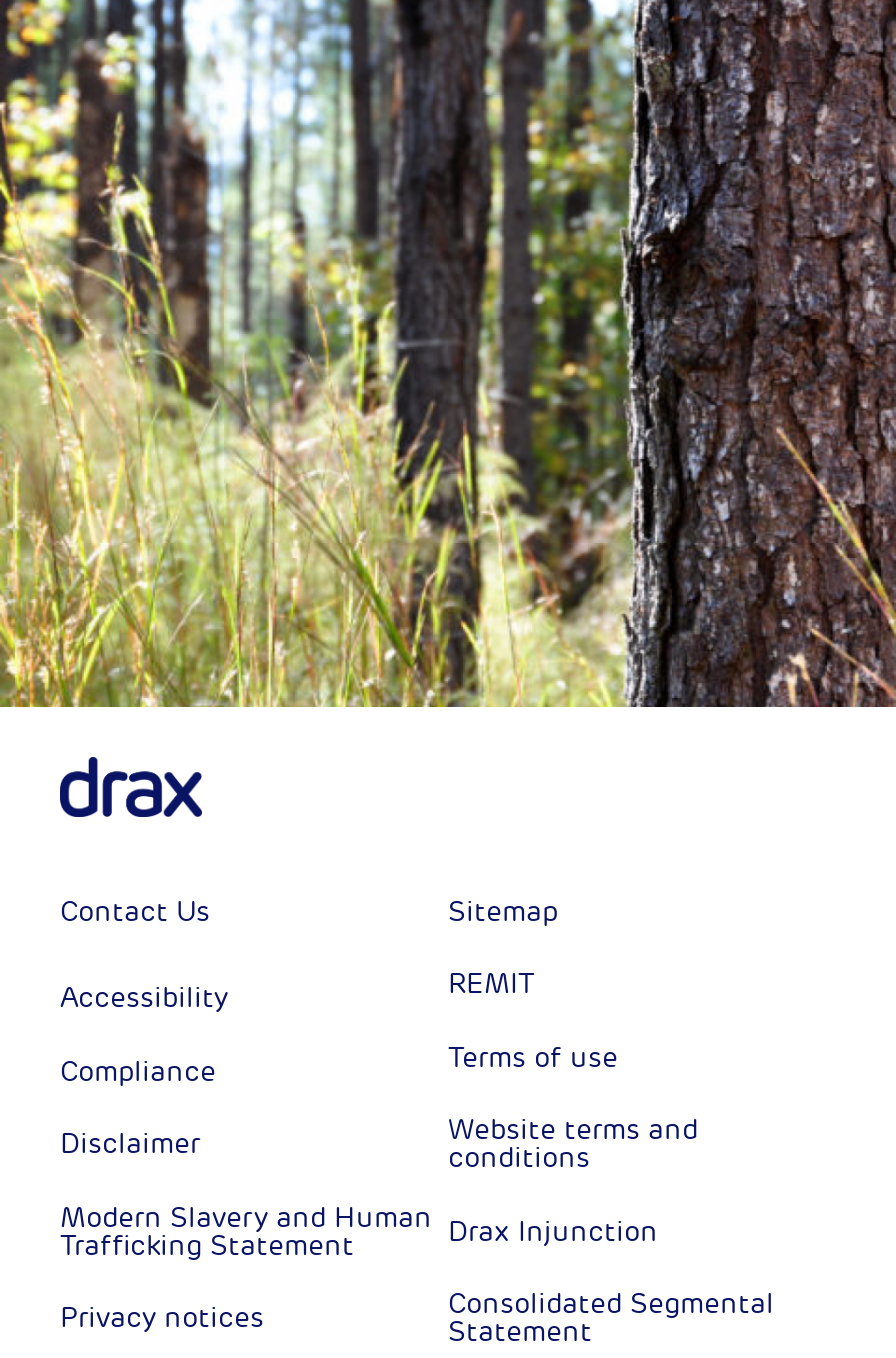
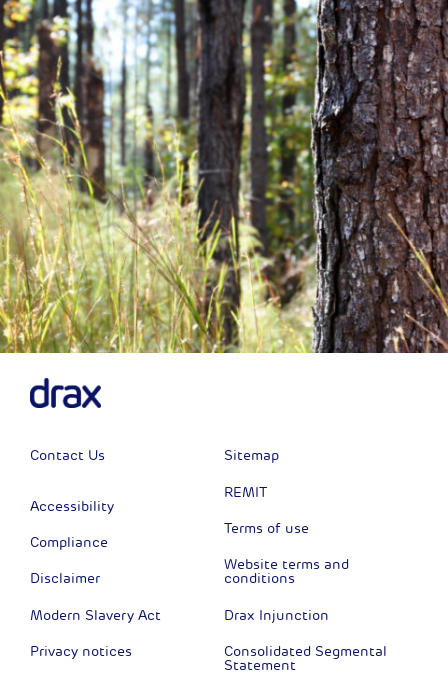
[60,1200,432,1262] Modern Slavery and Human | Trafficking Statement -> [30,607,161,624] Modern Slavery Act

